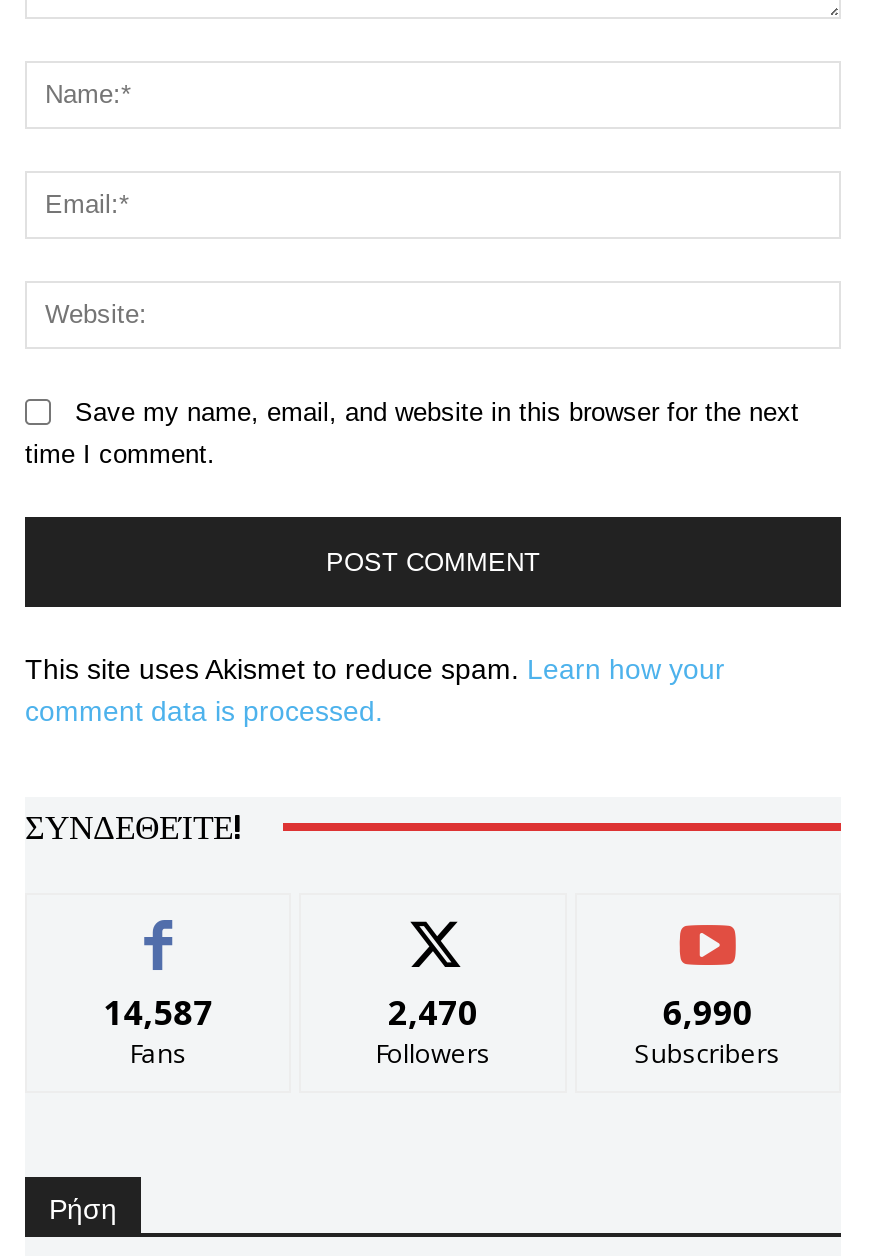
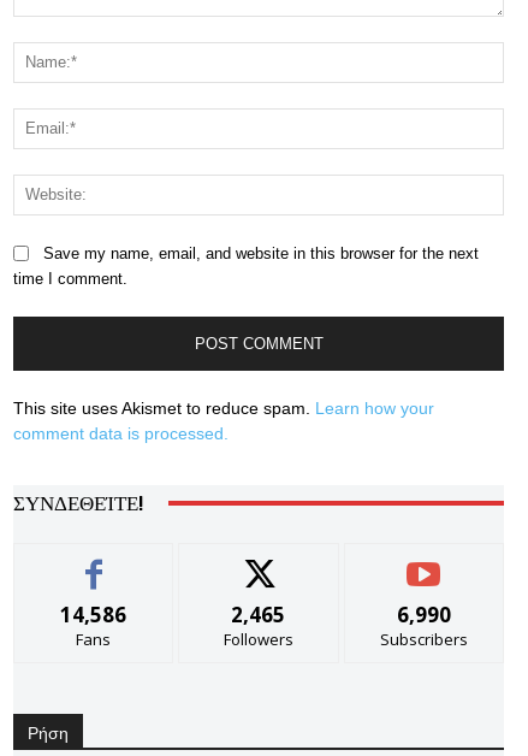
[103,988,213,1034] 14,587 -> [60,600,127,628] 14,586
[388,988,478,1034] 2,470 -> [232,600,286,628] 2,465

